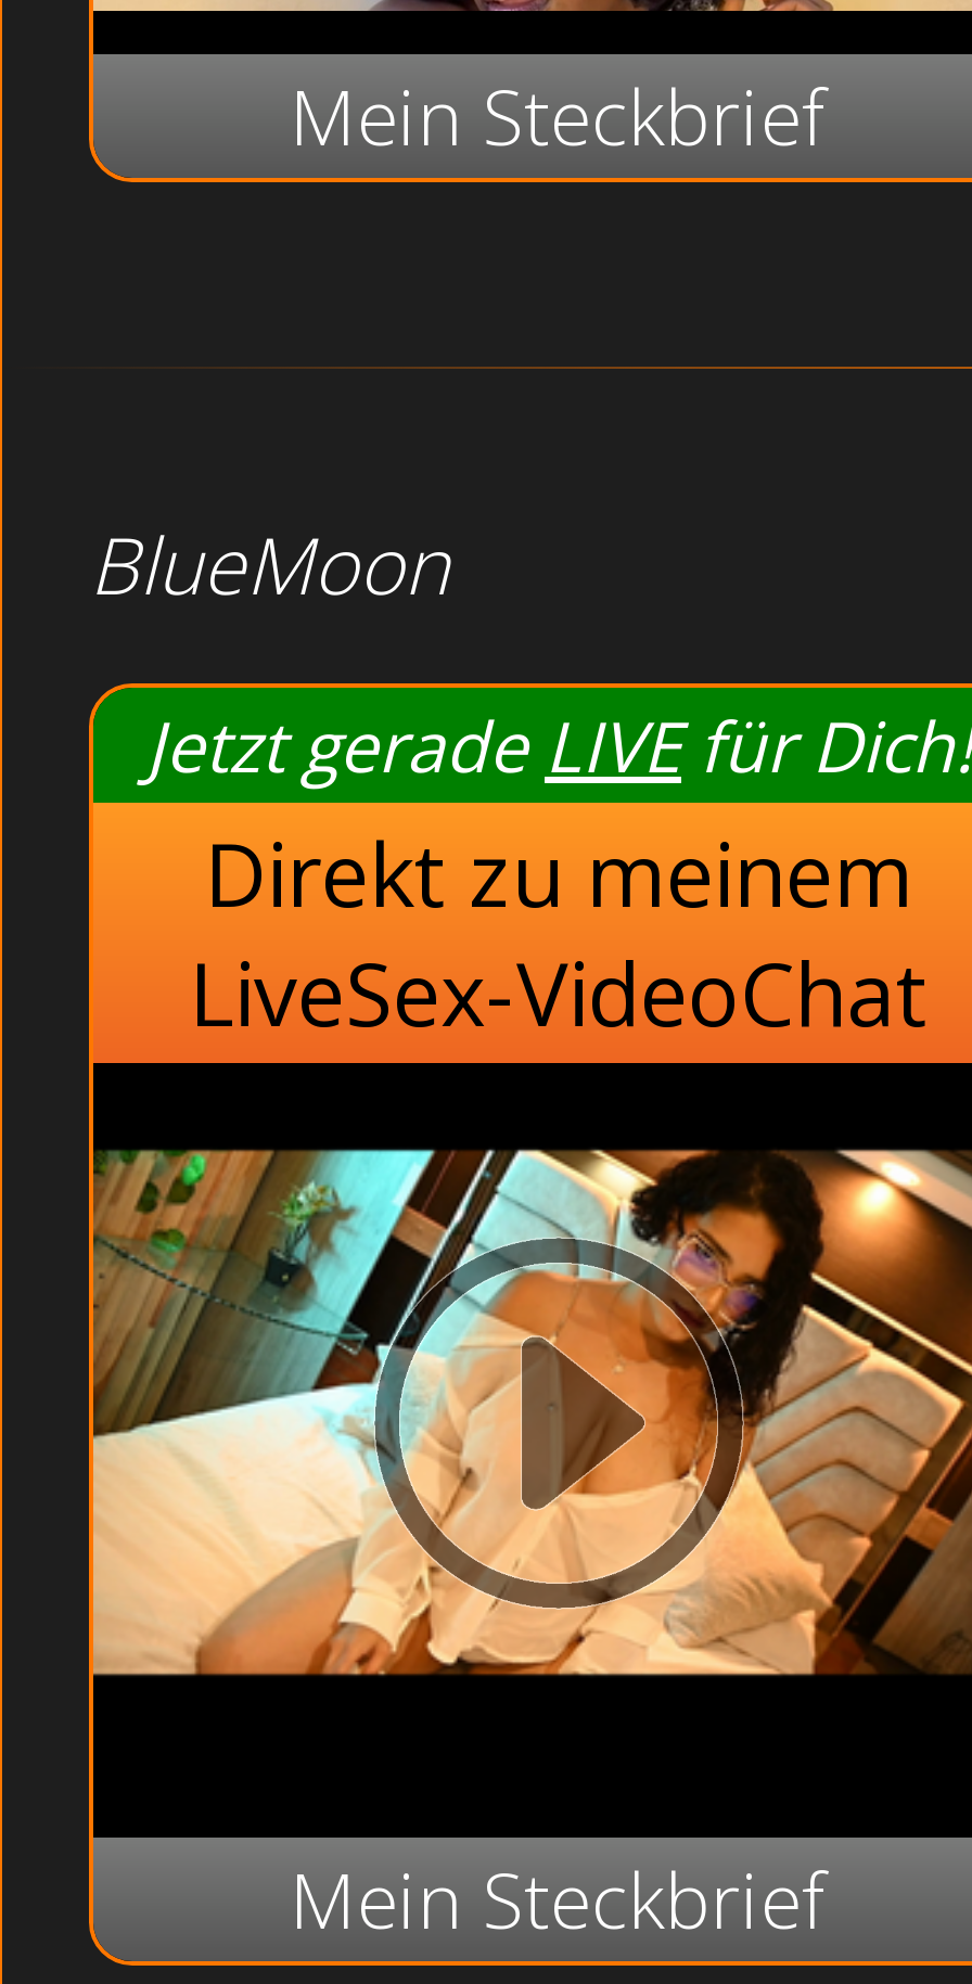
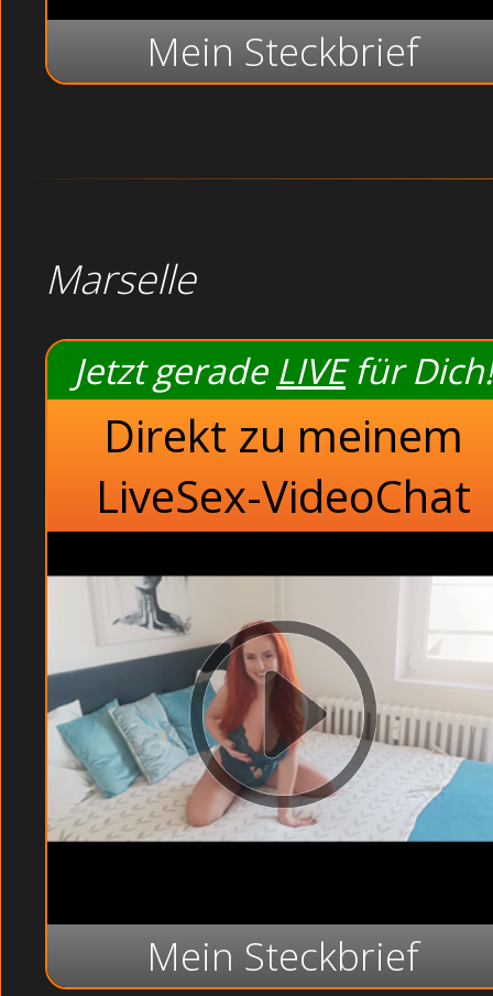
[89,513,449,619] BlueMoon -> [45,252,196,306] Marselle
[93,1148,965,1677] [image] -> [46,574,490,843] [image]

